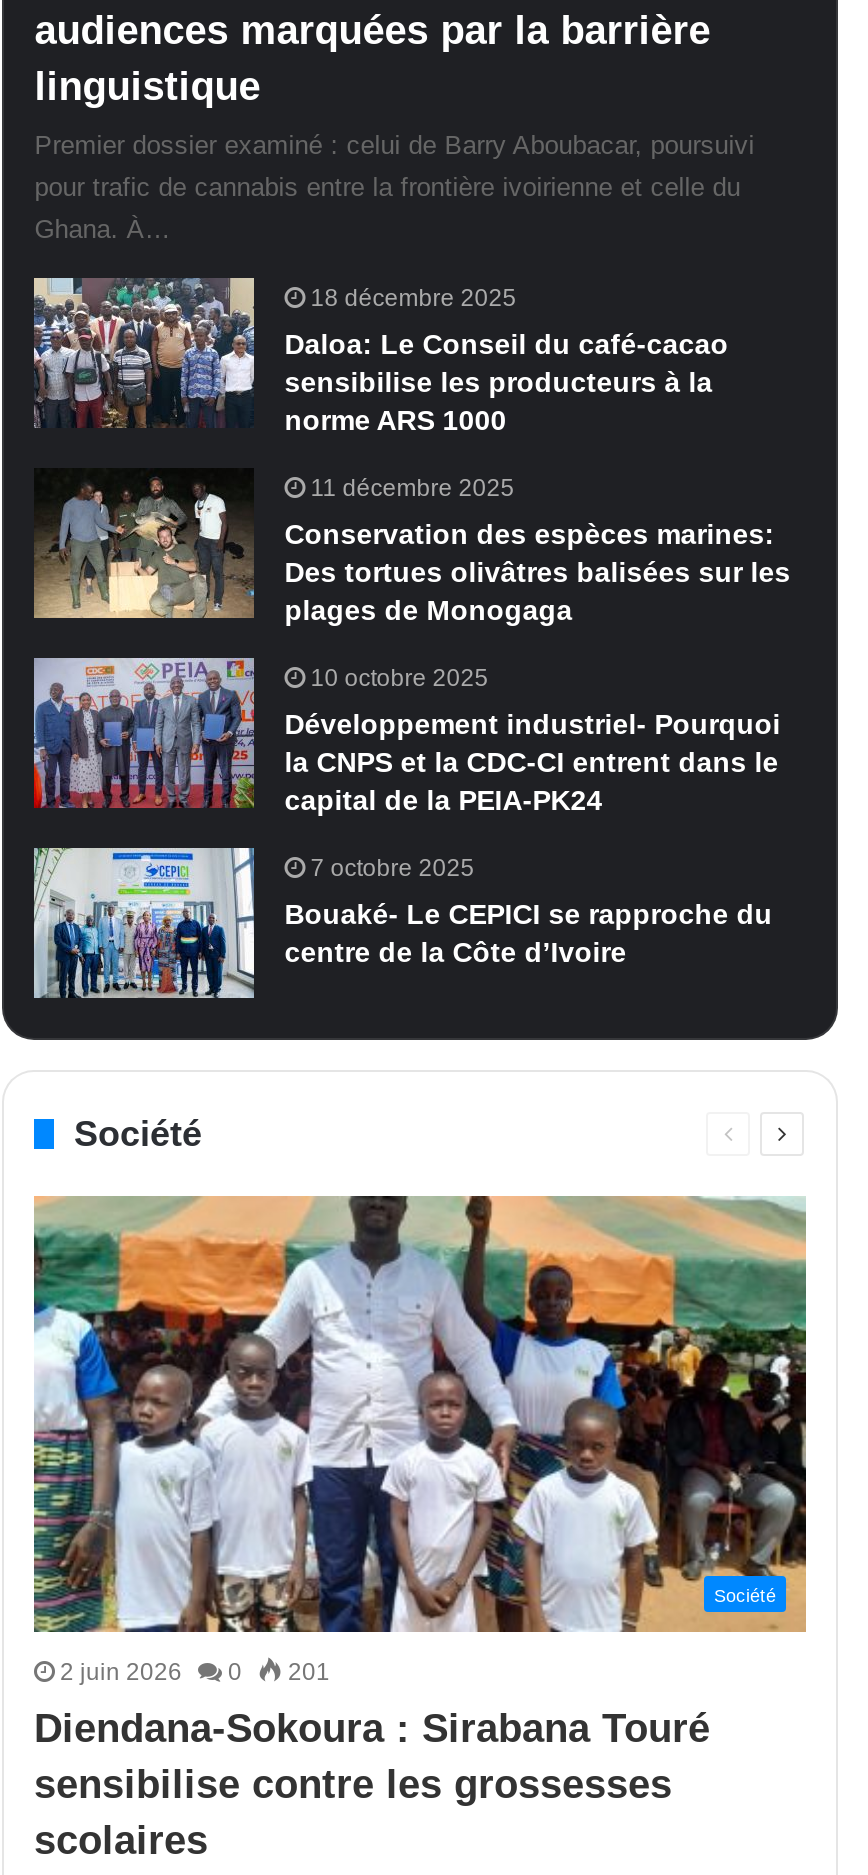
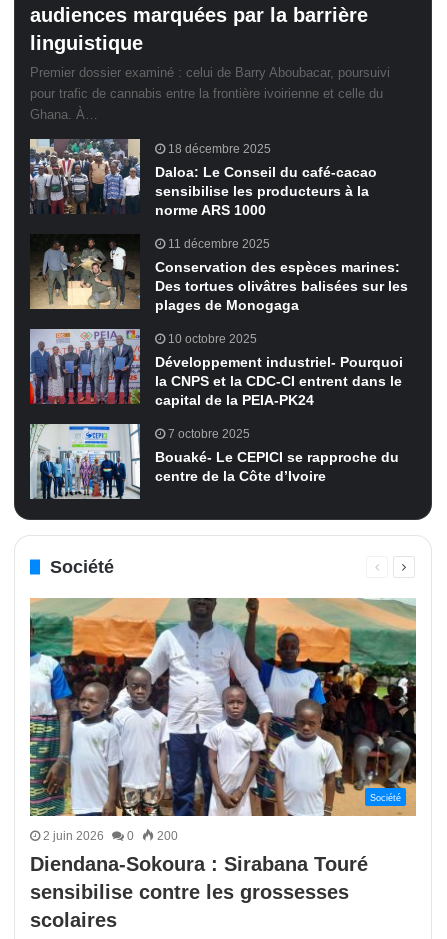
[60,1658,330,1686] 2 juin 2026 0 201 -> [43,829,178,843] 2 juin 2026 0 200

